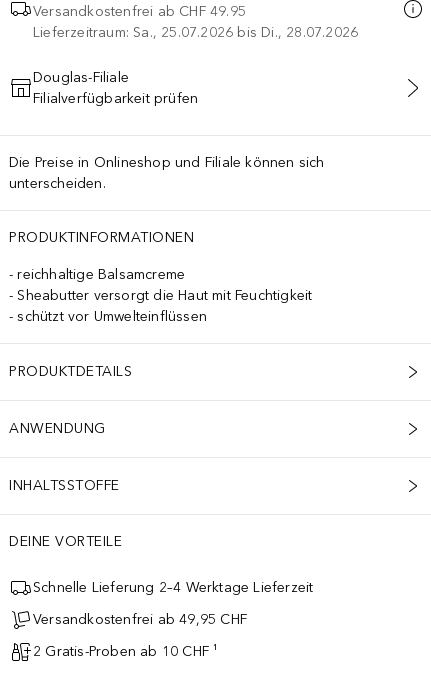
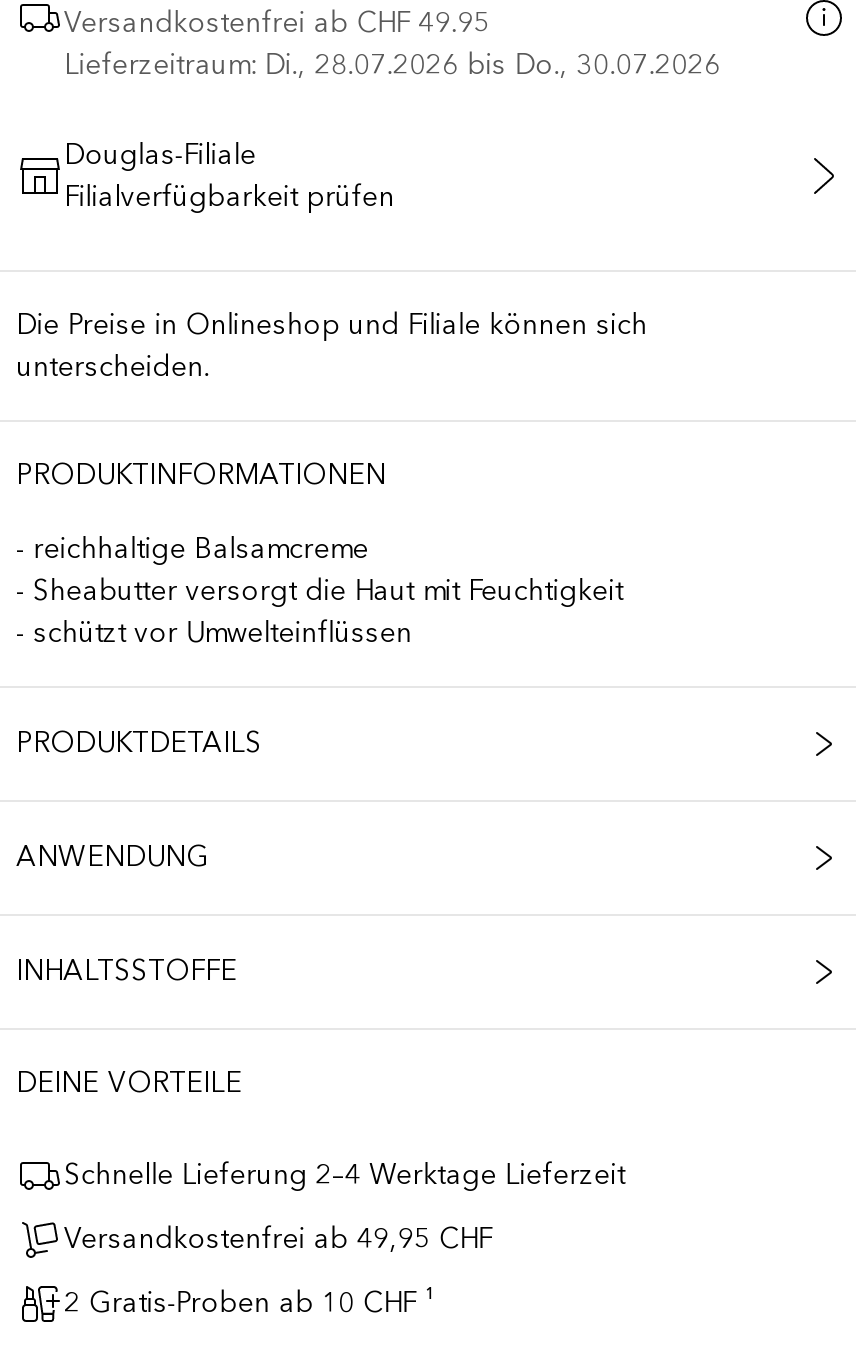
[33,24,358,41] Lieferzeitraum: Sa., 25.07.2026 bis Di., 28.07.2026 -> [64,48,720,82] Lieferzeitraum: Di., 28.07.2026 bis Do., 30.07.2026

